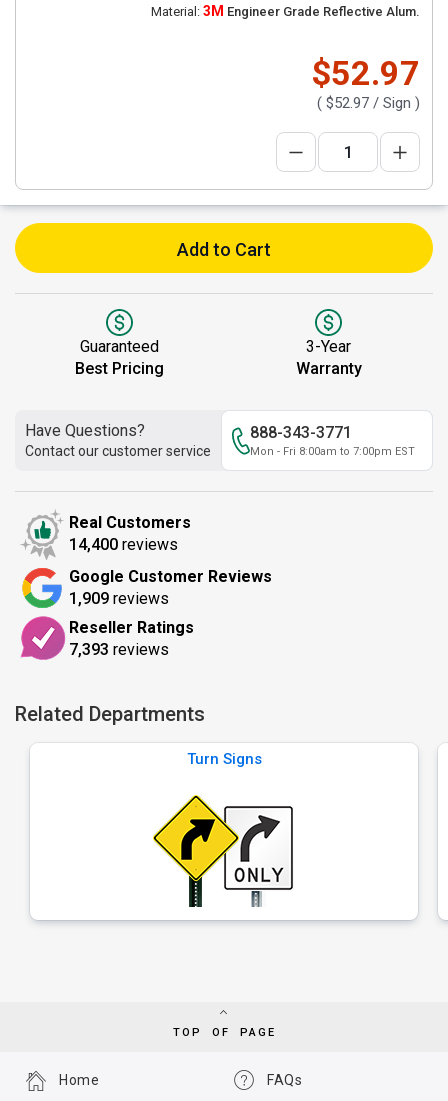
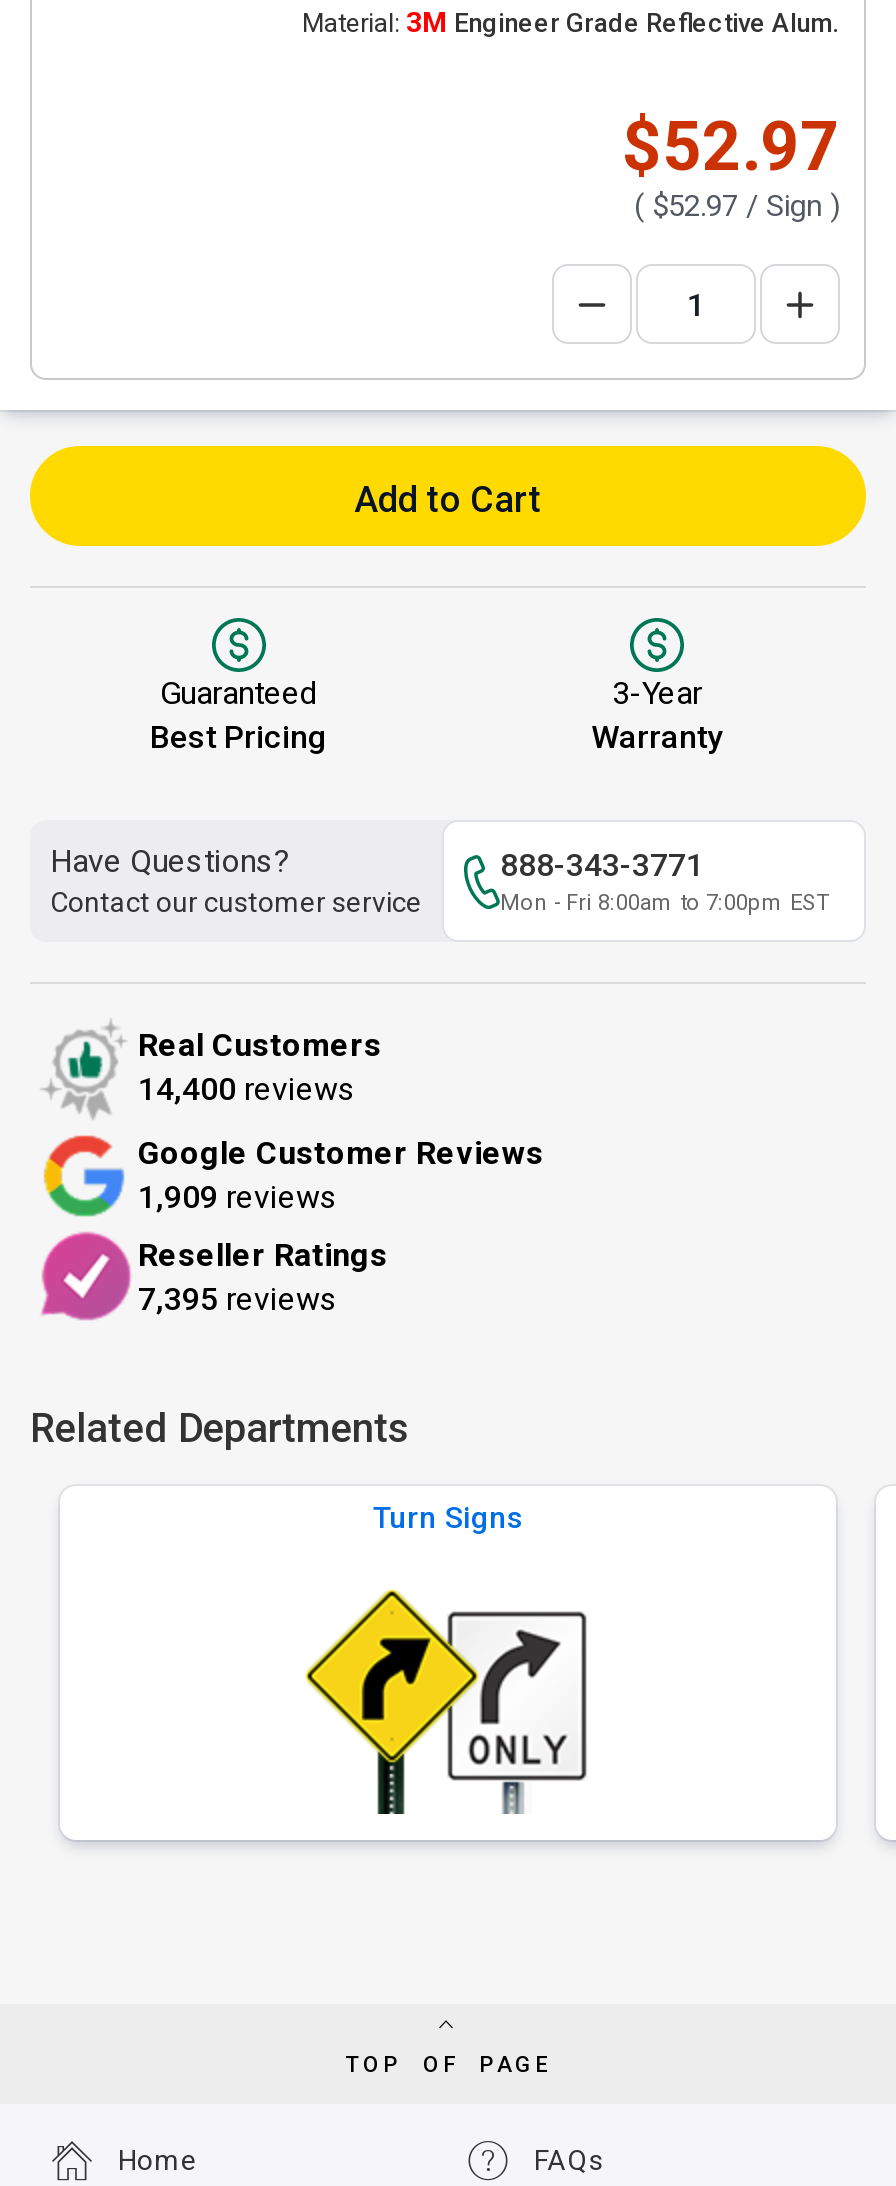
[69,639,169,658] 7,393 reviews -> [138,1279,338,1317] 7,395 reviews

